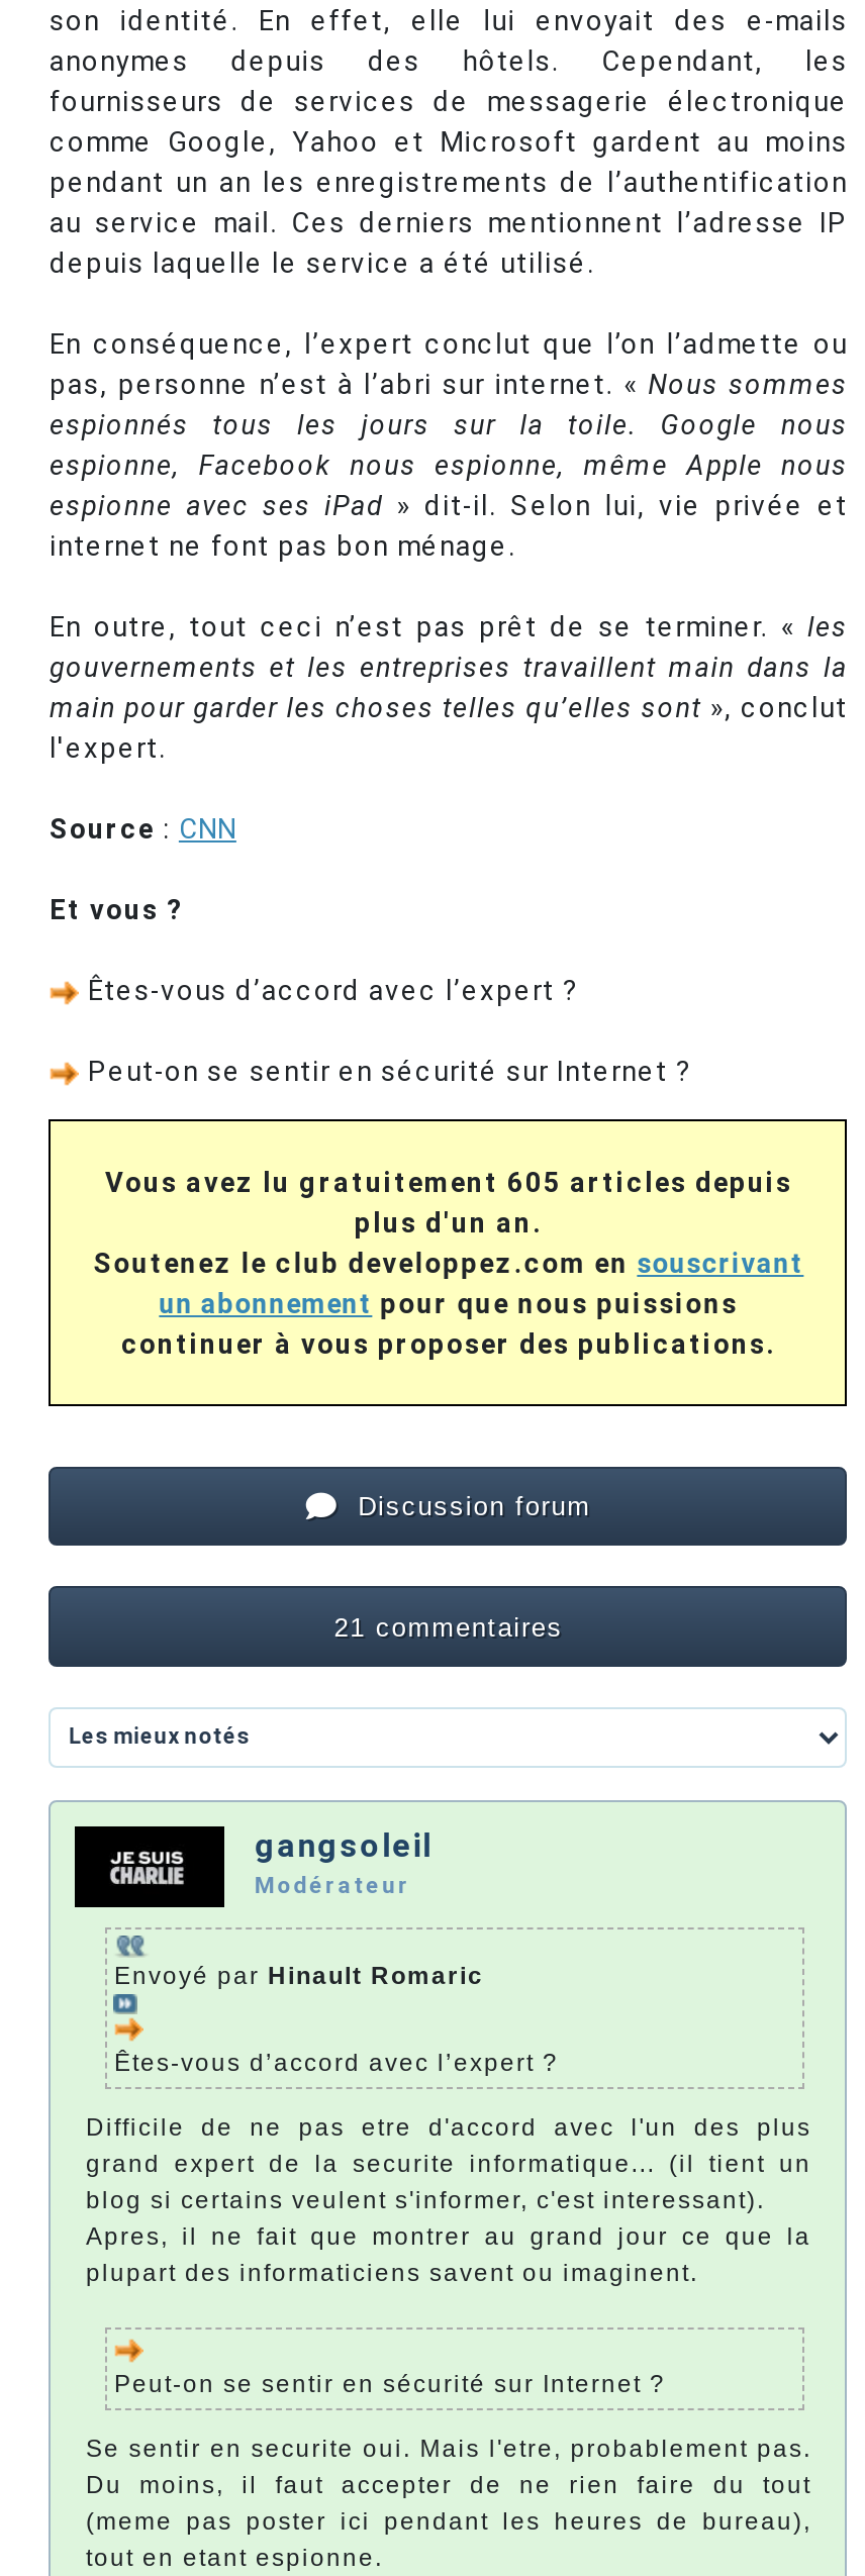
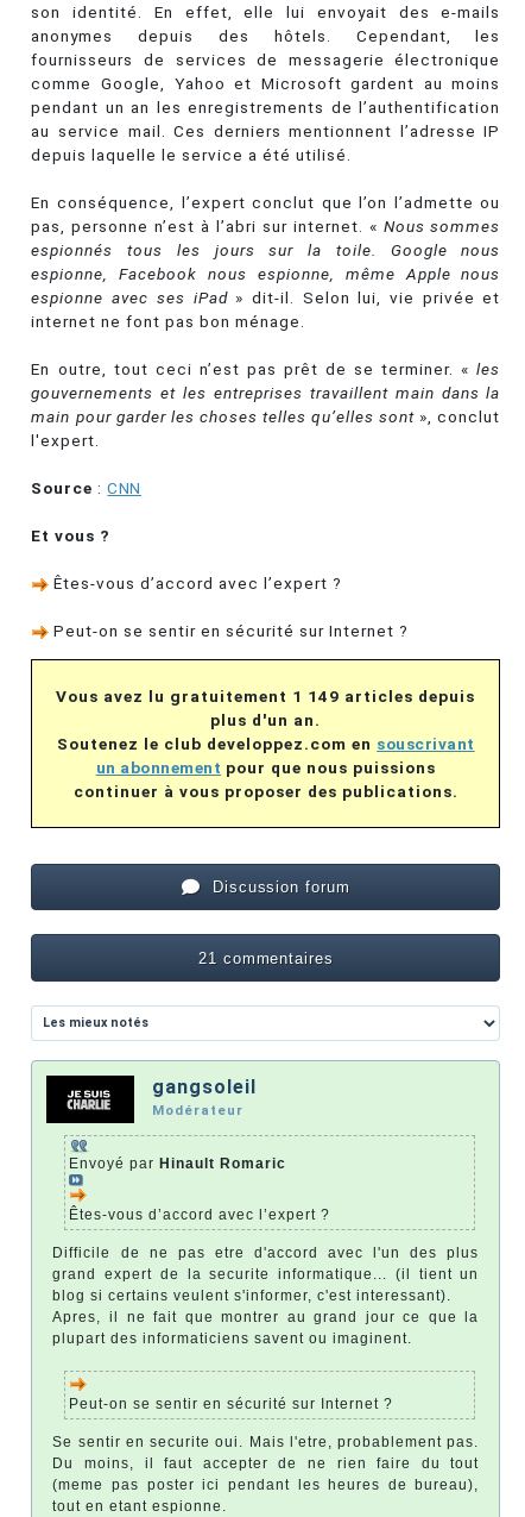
[105,1166,792,1198] Vous avez lu gratuitement 605 articles depuis -> [56,687,476,706] Vous avez lu gratuitement 1 149 articles depuis

